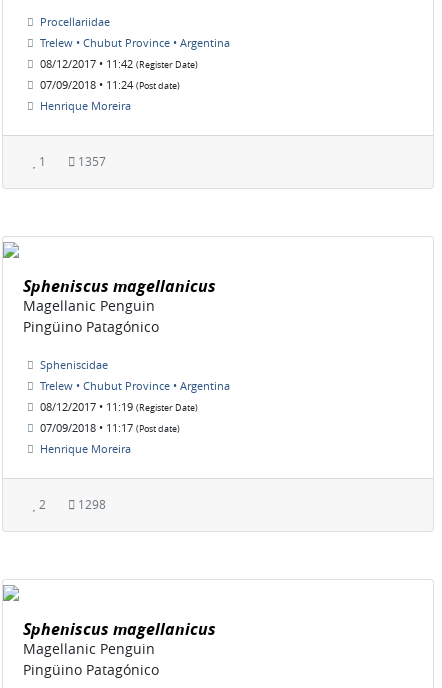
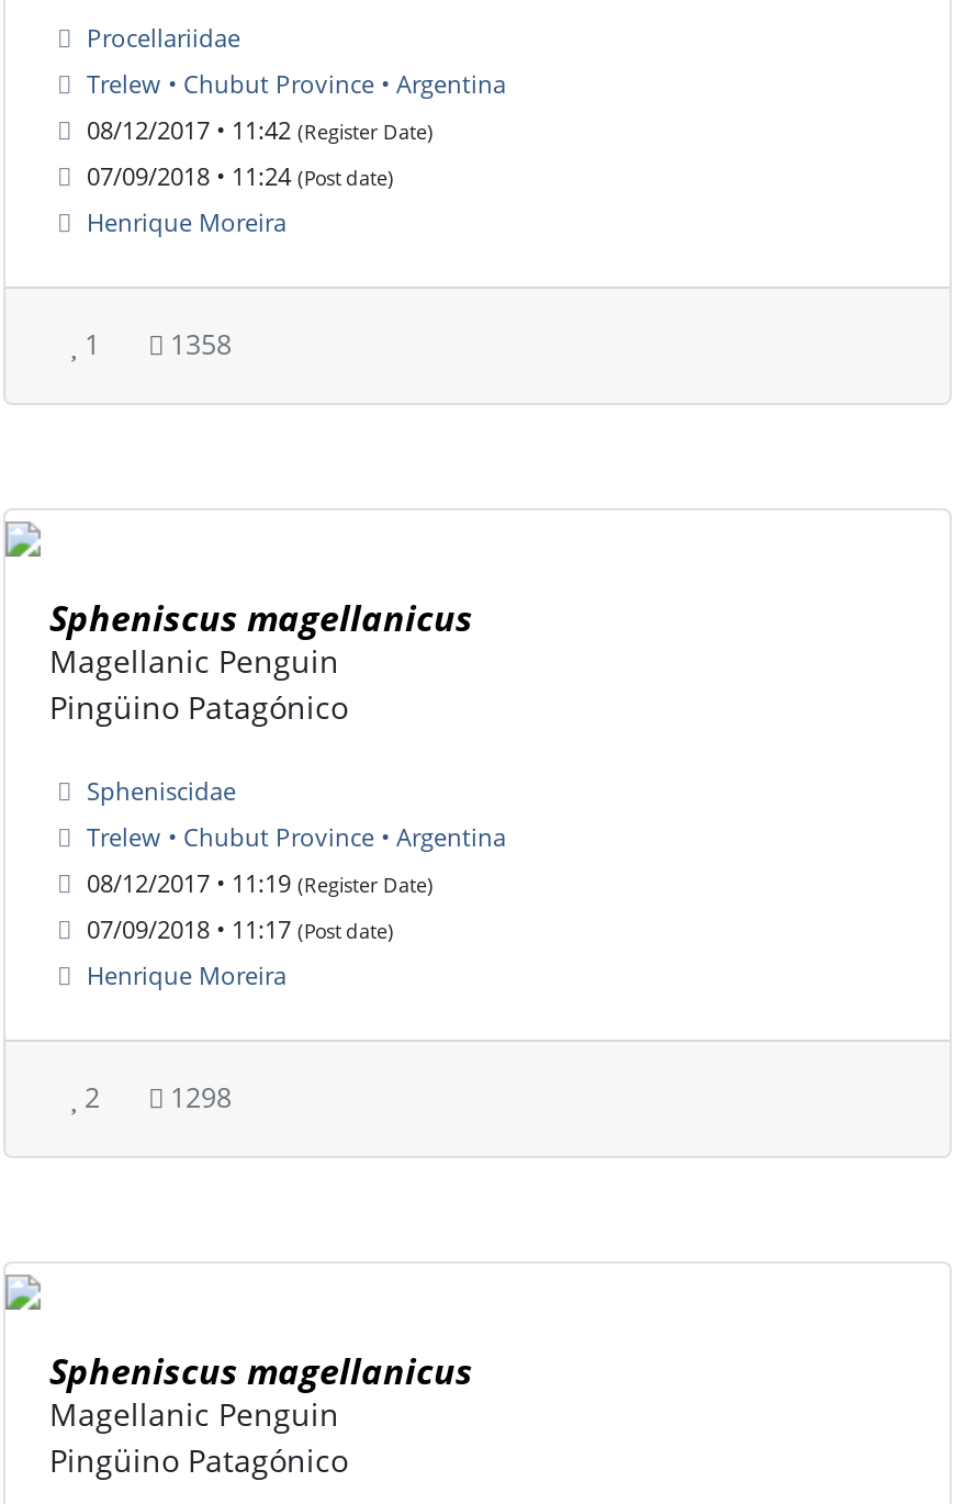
[39,153,106,170] 1 1357 -> [85,326,232,364] 1 1358

